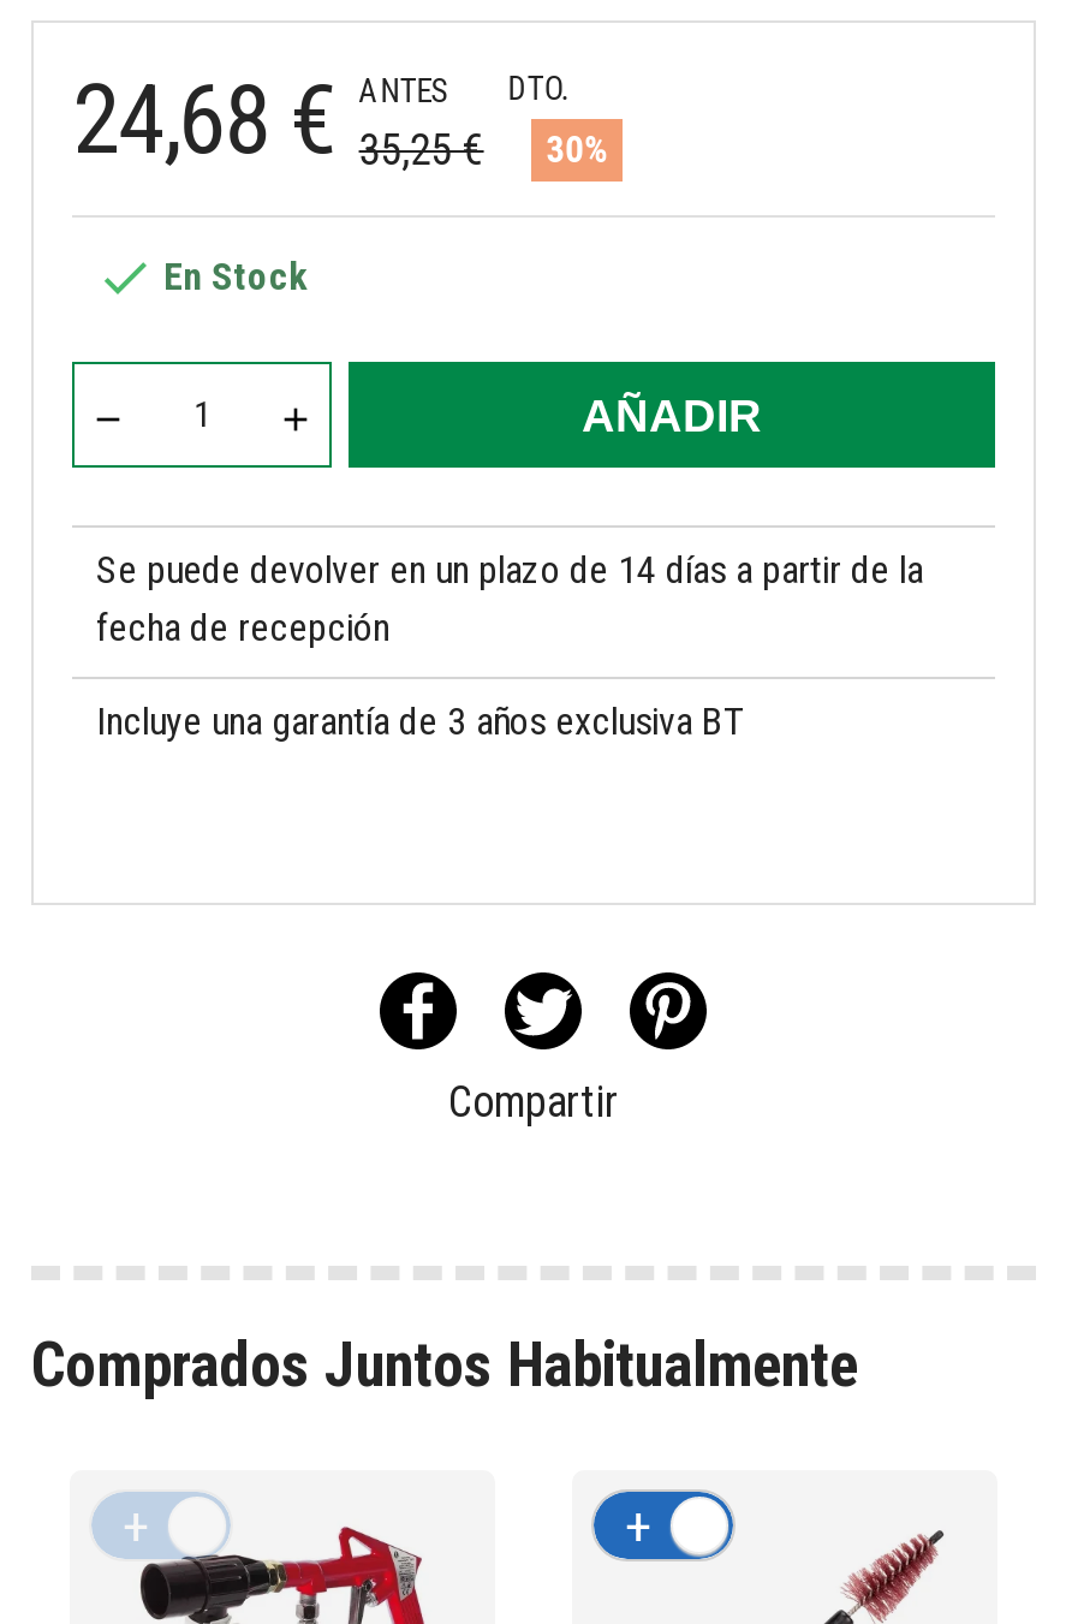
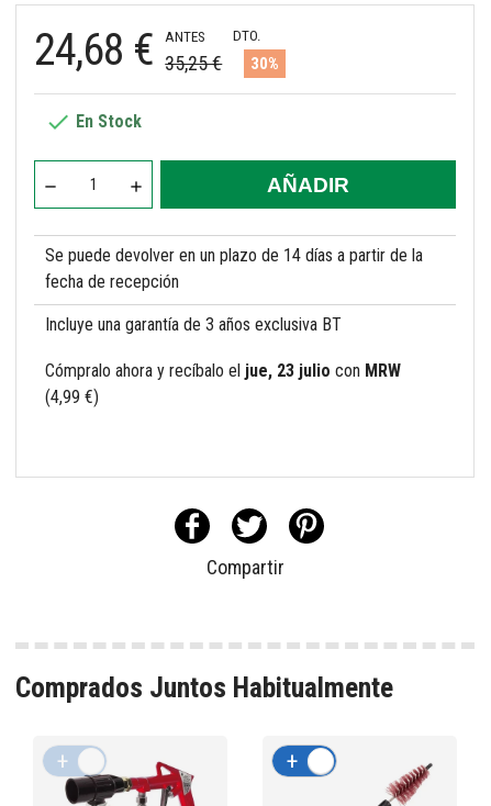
none -> [45,361,401,408] Cómpralo ahora y recíbalo el jue, 23 julio con MRW | (4,99 €)

